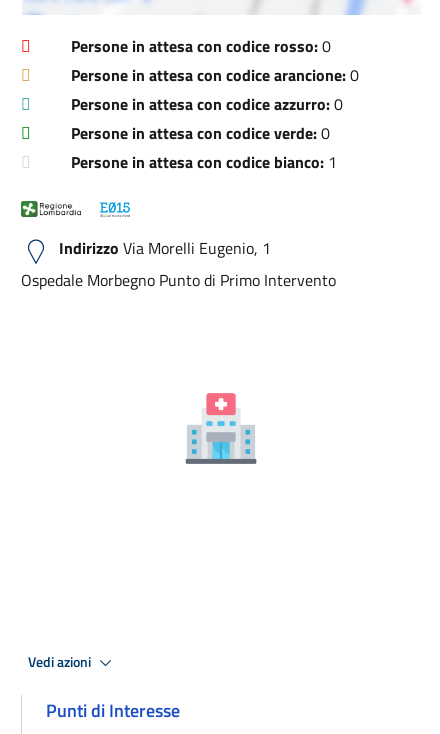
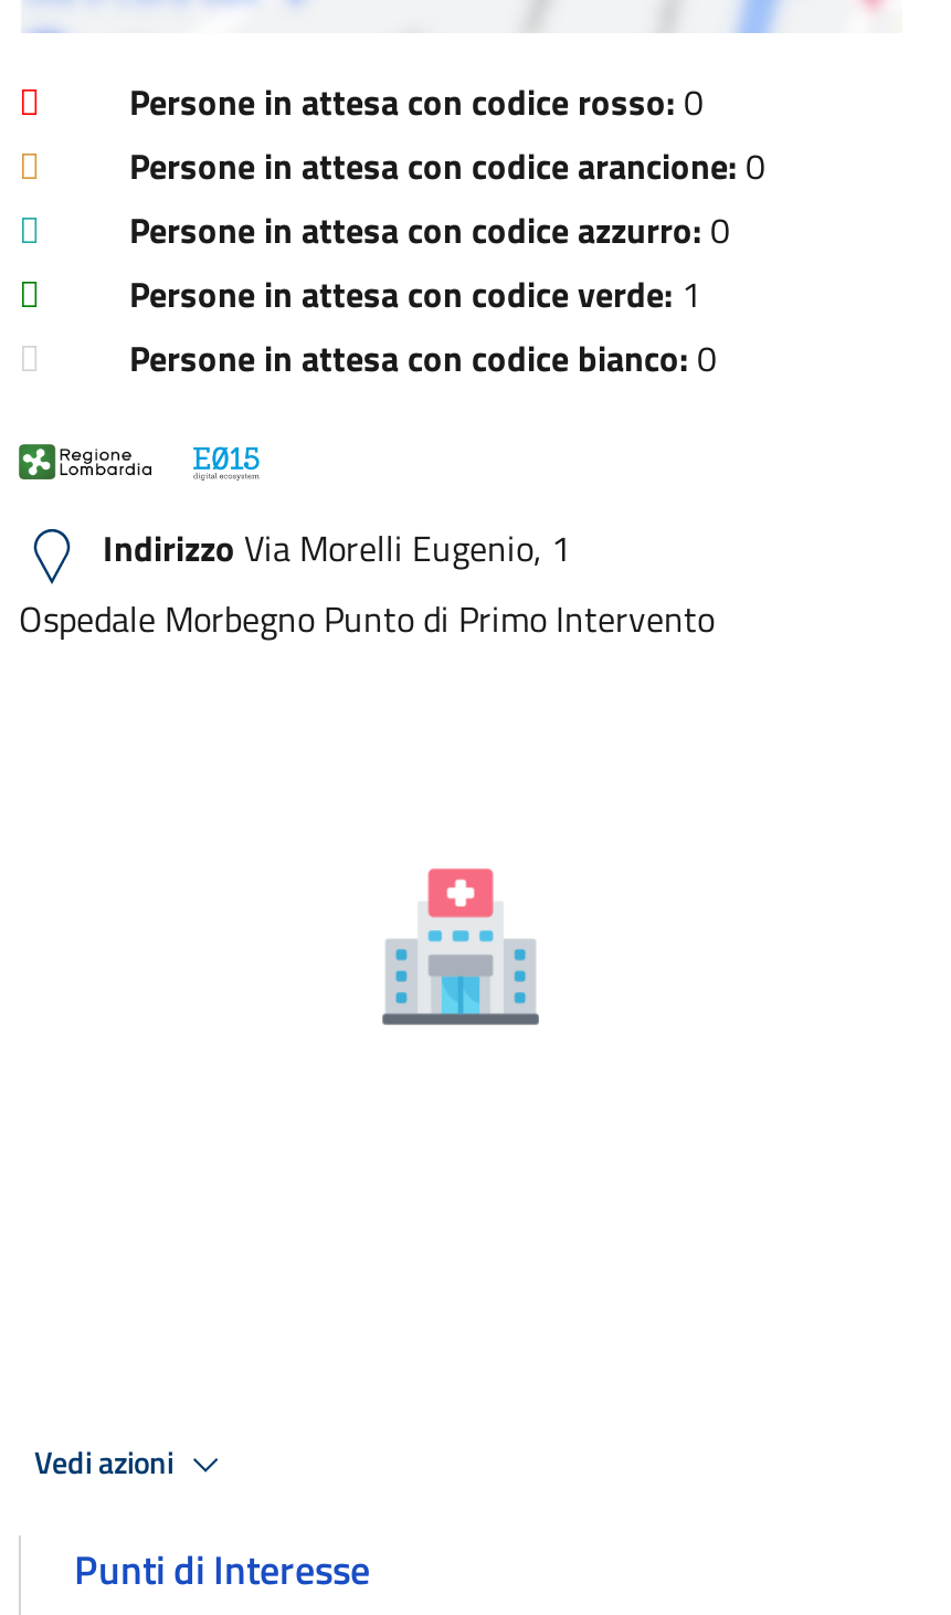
[71,121,330,145] Persone in attesa con codice verde: 0 -> [129,267,701,320] Persone in attesa con codice verde: 1
[71,150,337,174] Persone in attesa con codice bianco: 1 -> [129,331,717,384] Persone in attesa con codice bianco: 0

